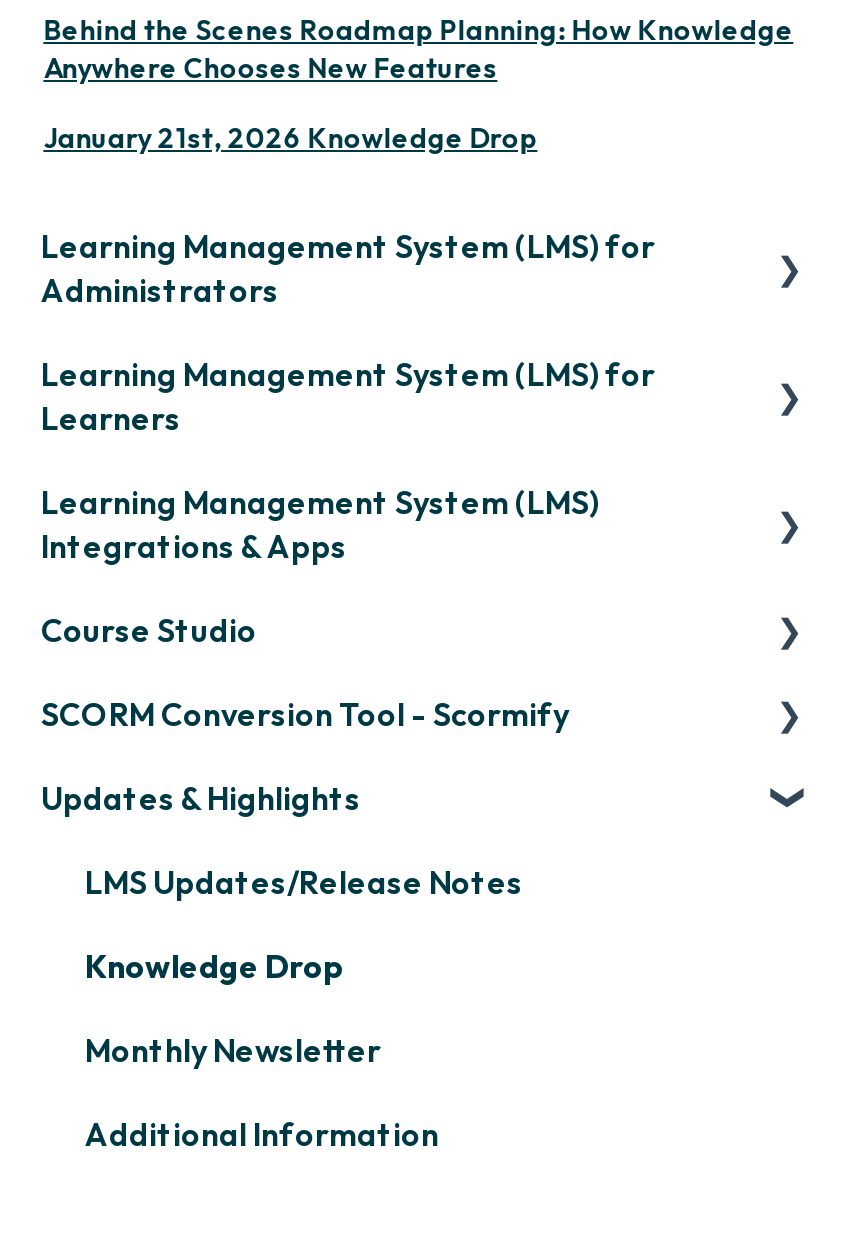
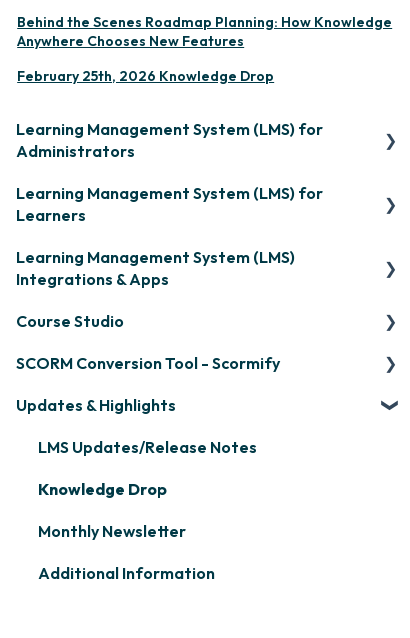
[43,120,537,156] January 21st, 2026 Knowledge Drop -> [17,67,274,85] February 25th, 2026 Knowledge Drop

